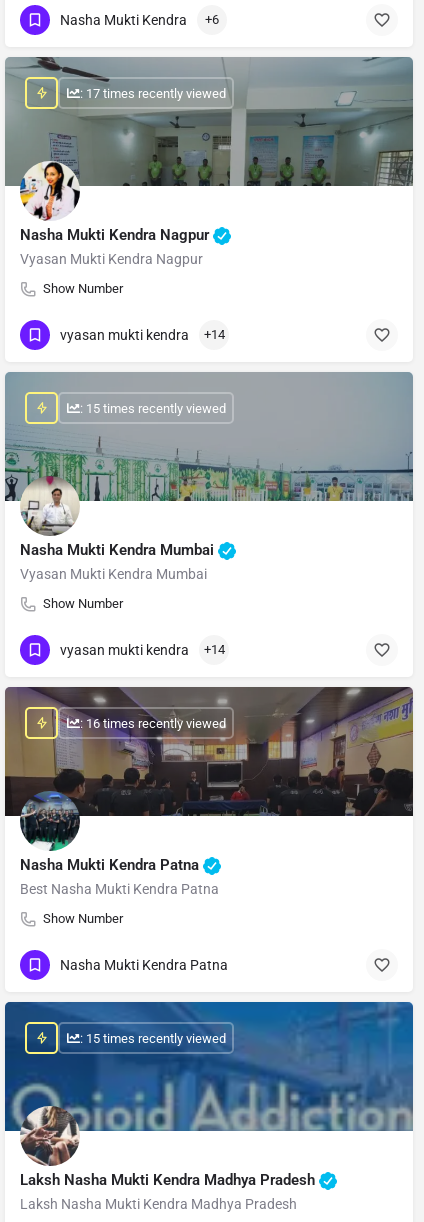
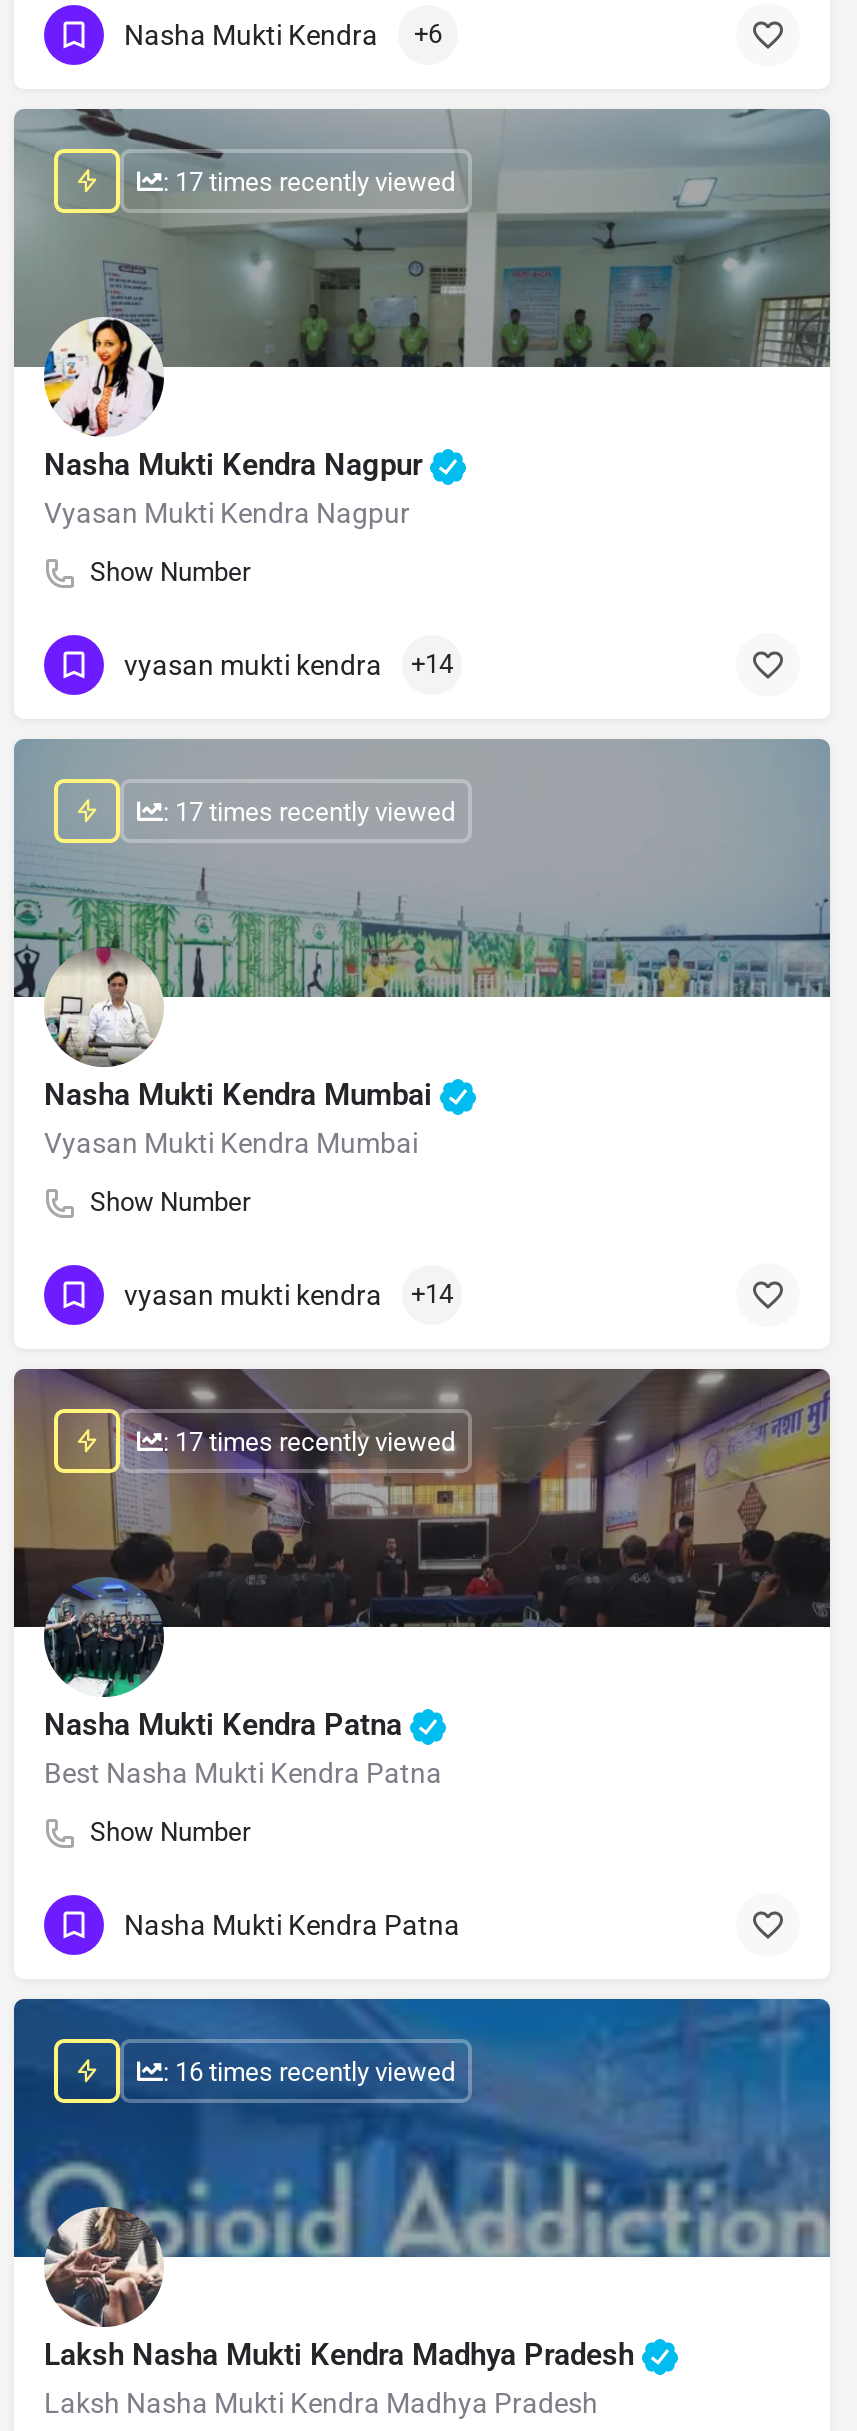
[79,401,225,416] : 15 times recently viewed -> [163,797,455,827] : 17 times recently viewed
none -> [163,1427,455,1457] : 17 times recently viewed
moved [79,716,225,731] -> [163,2057,455,2087]: : 16 times recently viewed
[79,1031,225,1046] : 15 times recently viewed -> none

